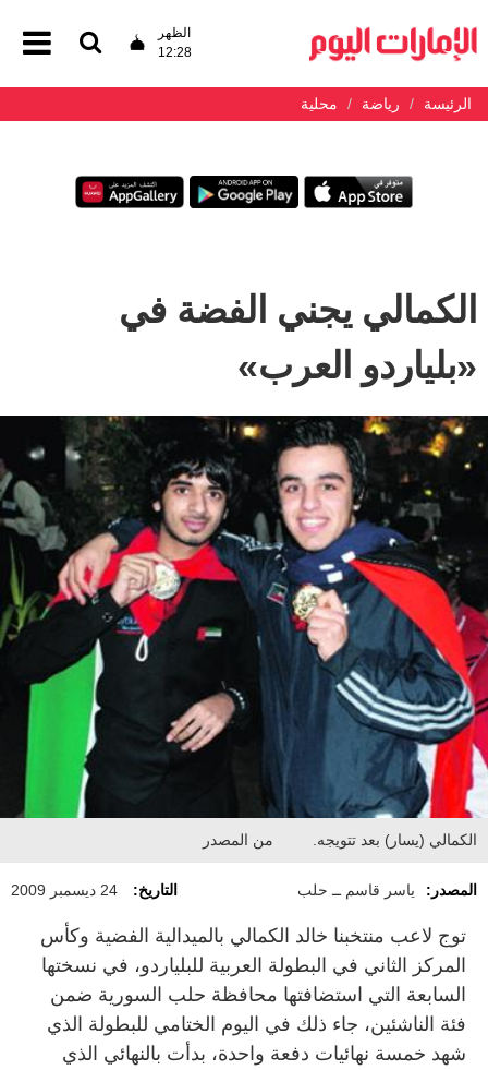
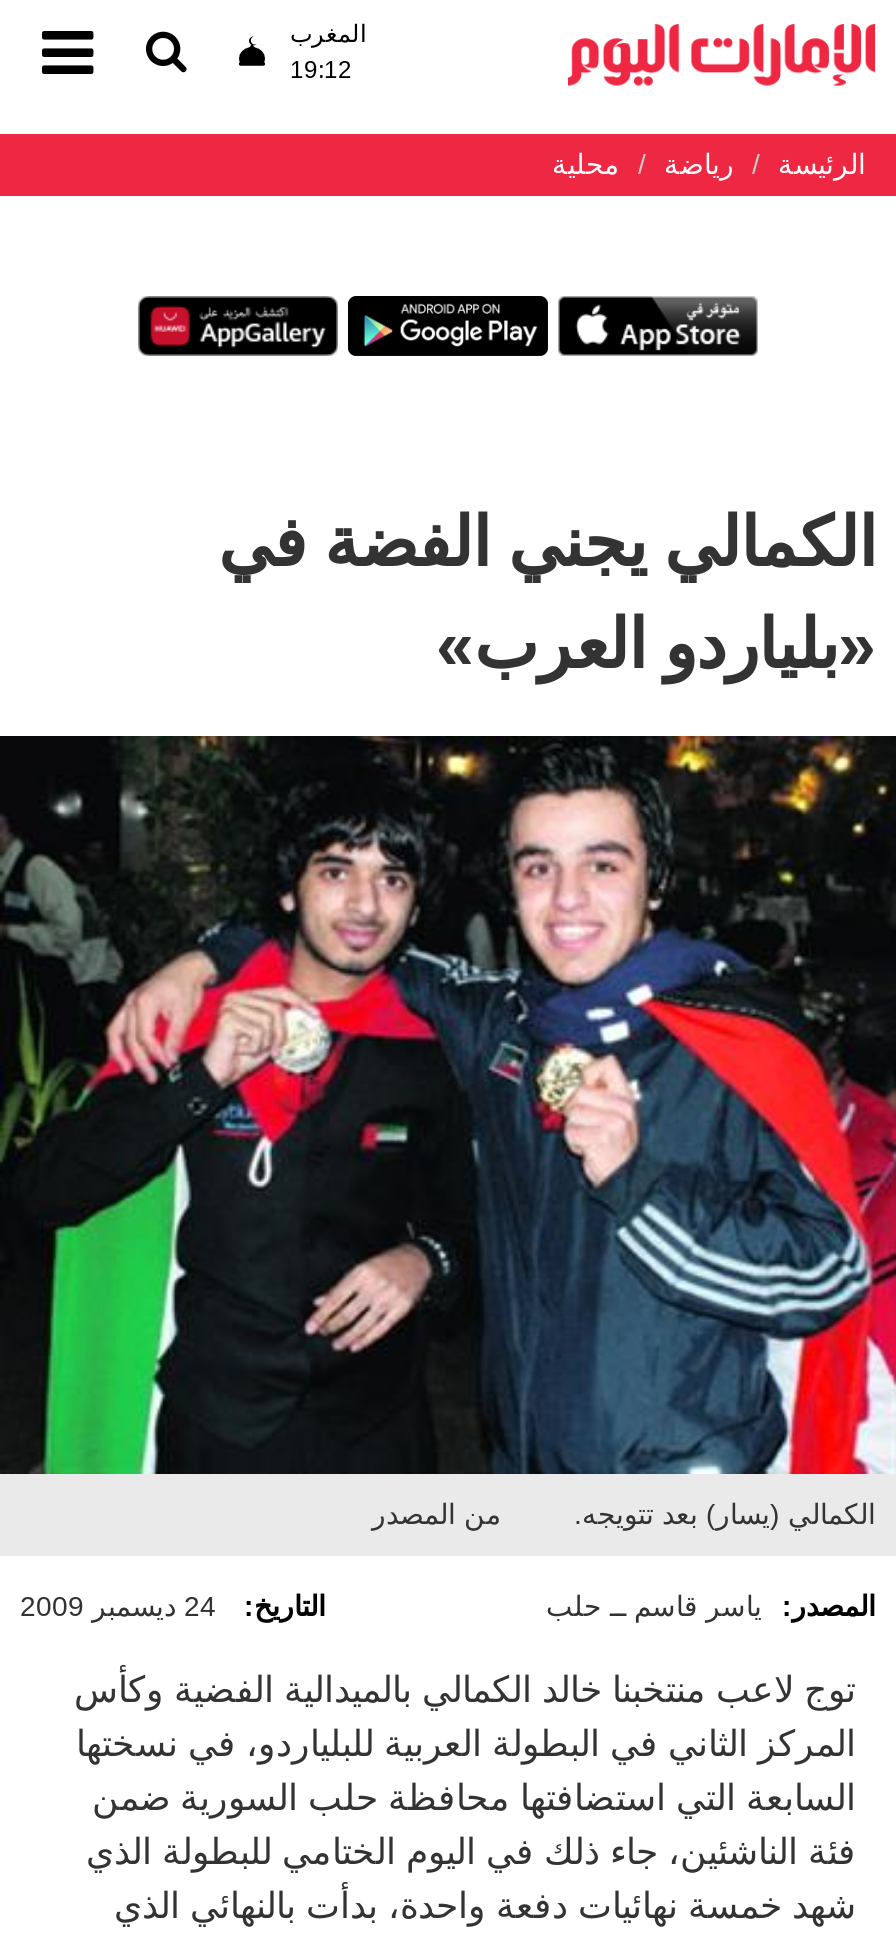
[158,25,192,60] الظهر | 12:28 -> [290,20,366,84] المغرب | 19:12

